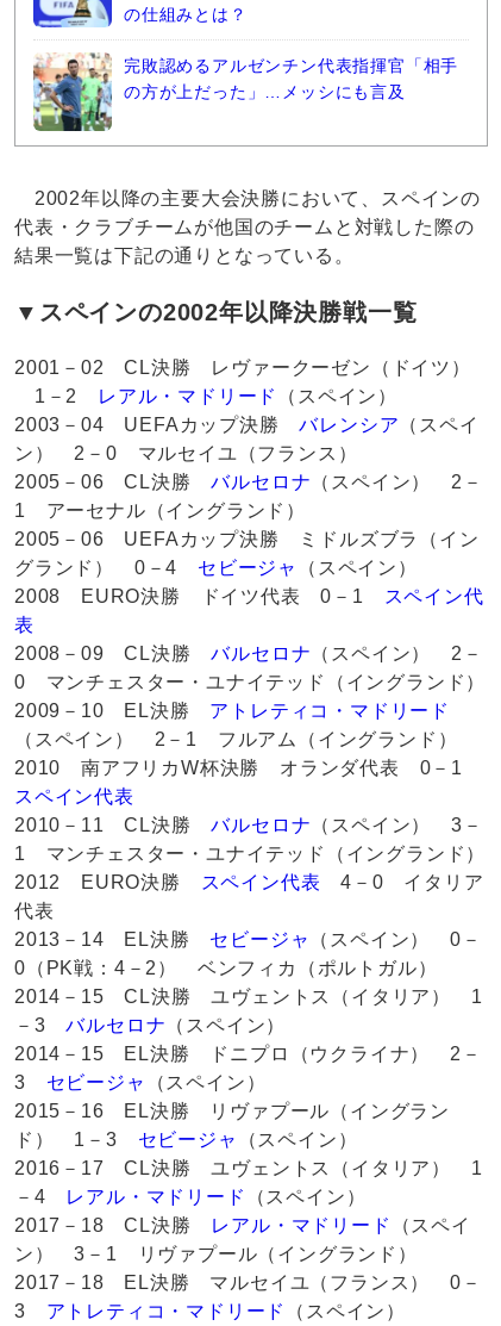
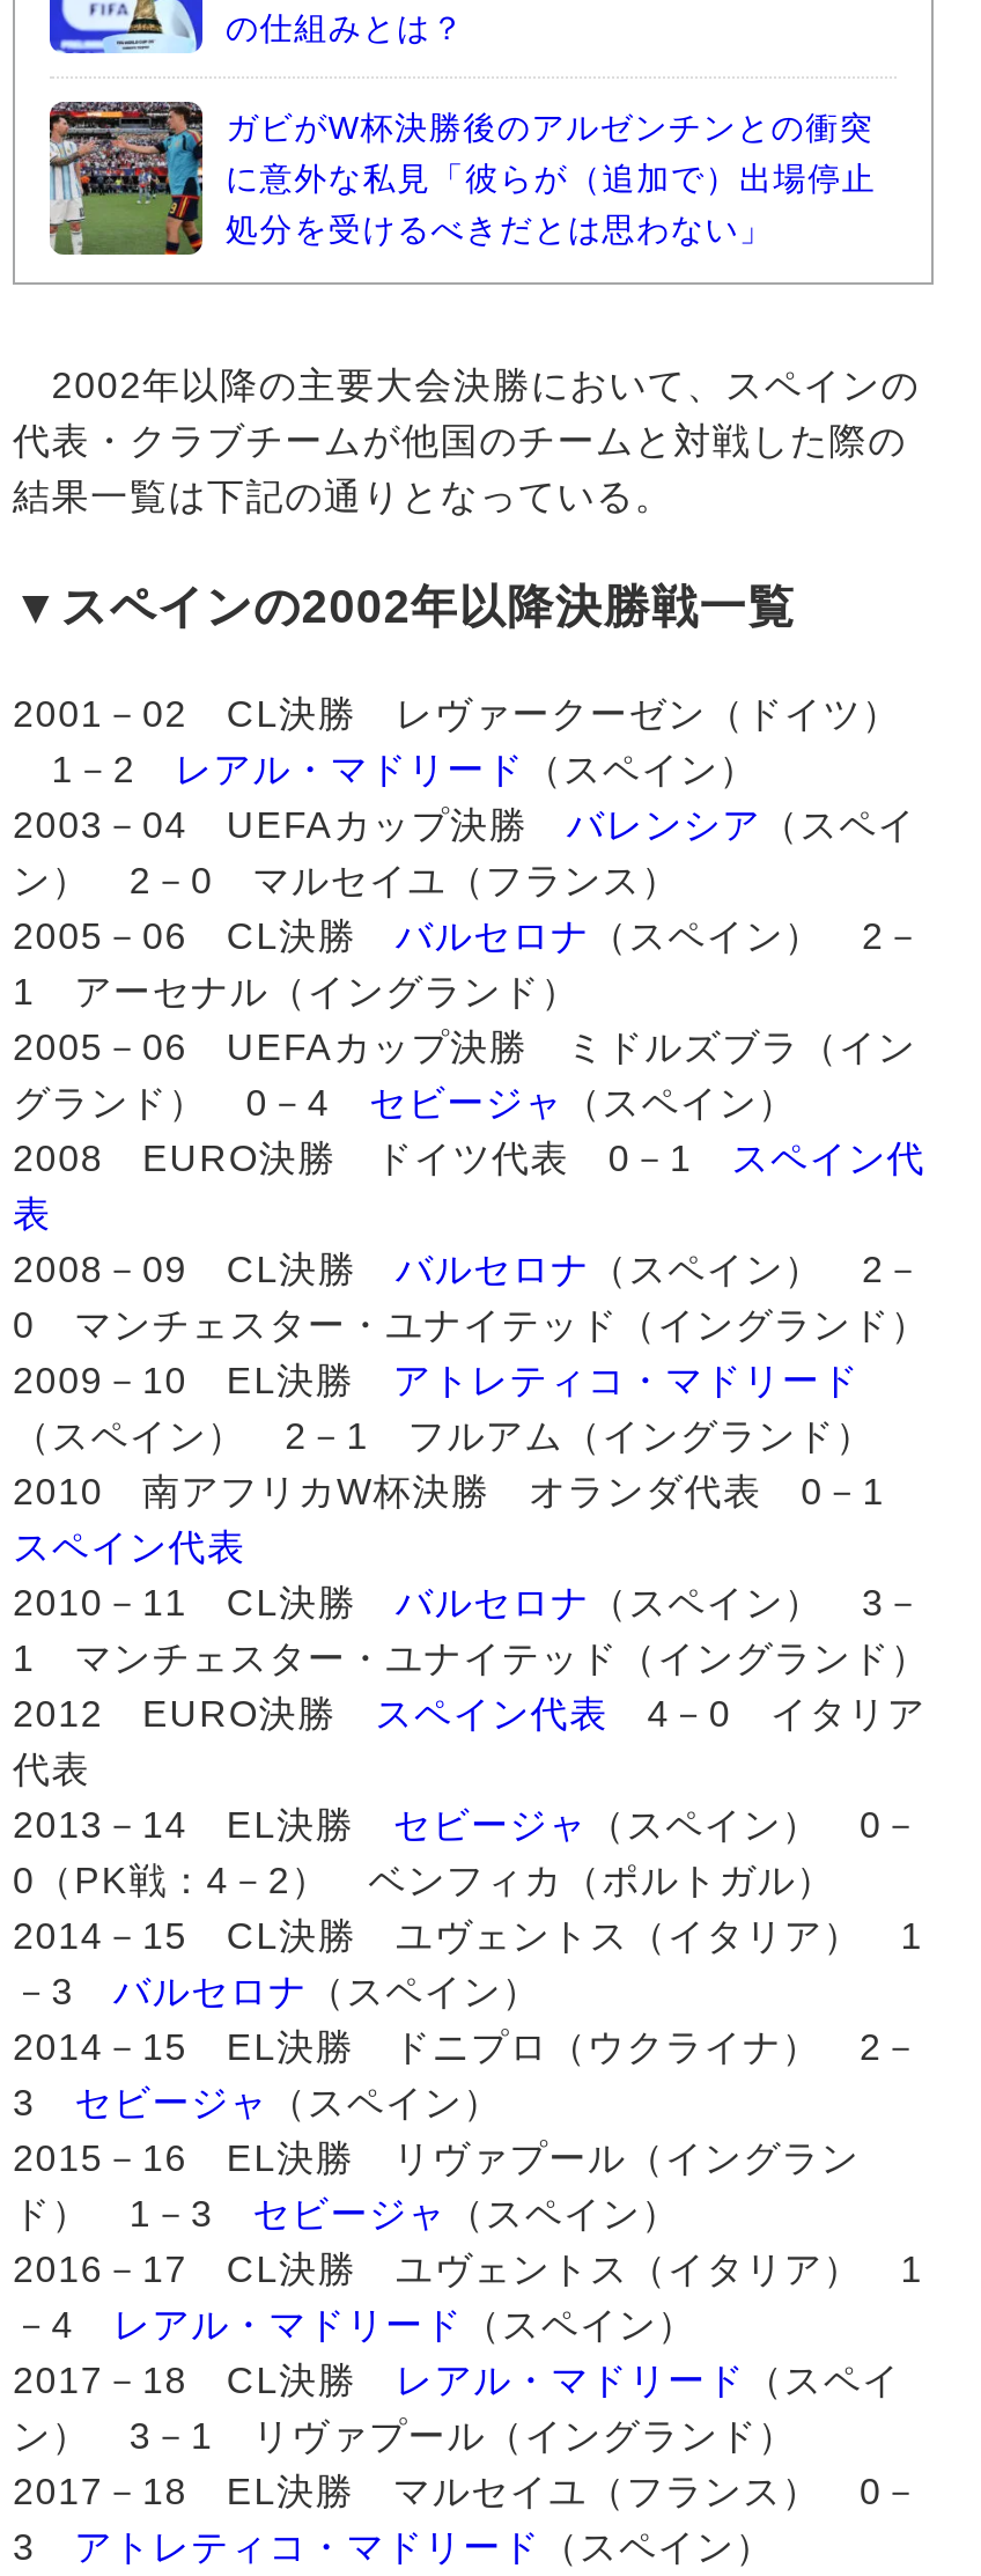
[32,52,458,132] [image] | 完敗認めるアルゼンチン代表指揮官「相手 | の方が上だった」…メッシにも言及 -> [47,100,876,257] [image] | ガビがW杯決勝後のアルゼンチンとの衝突 | に意外な私見「彼らが（追加で）出場停止 | 処分を受けるべきだとは思わない」

